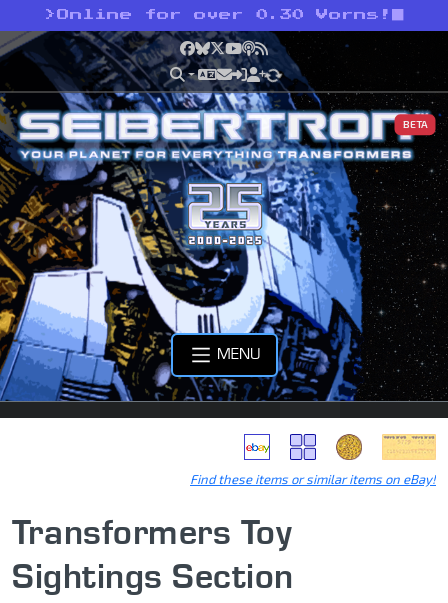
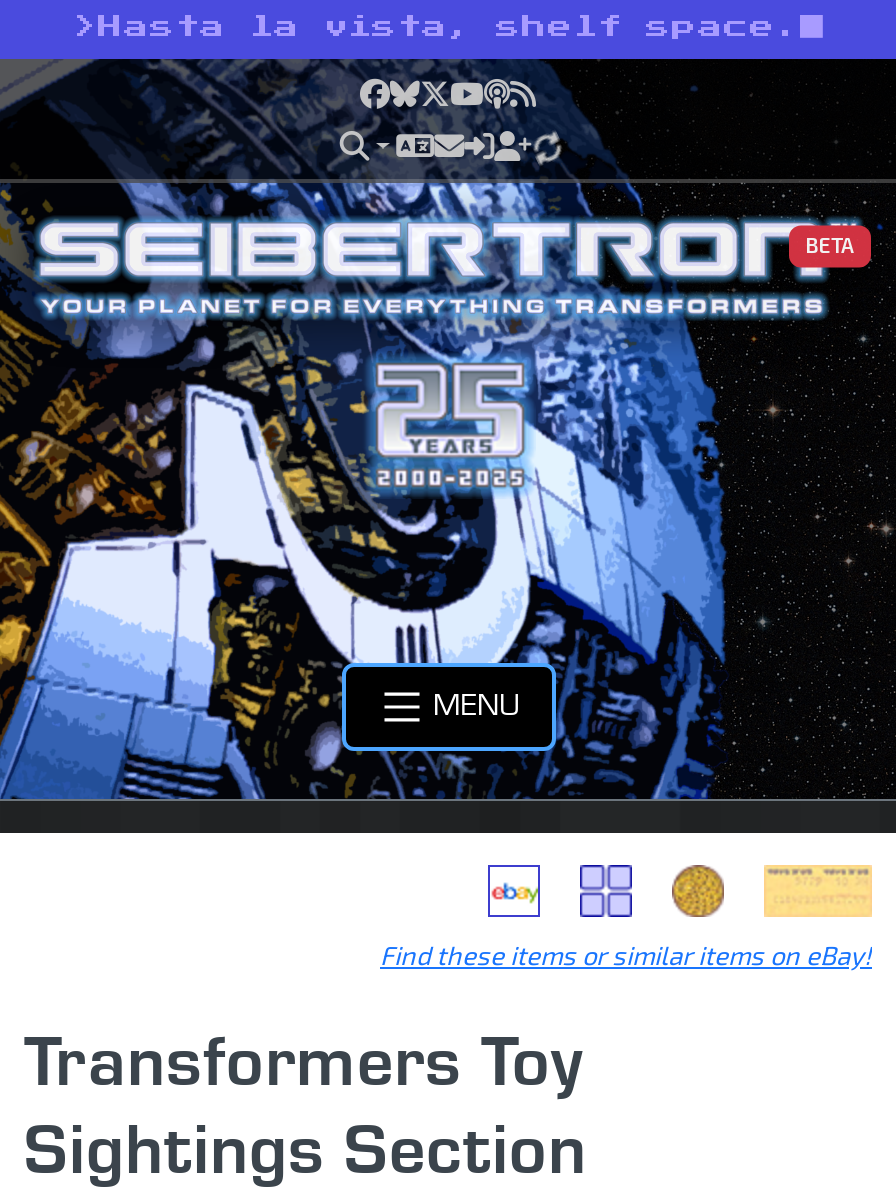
[45,9,392,21] > Online for over 0.30 Vorns! -> [74,15,800,39] > Hasta la vista, shelf space.

